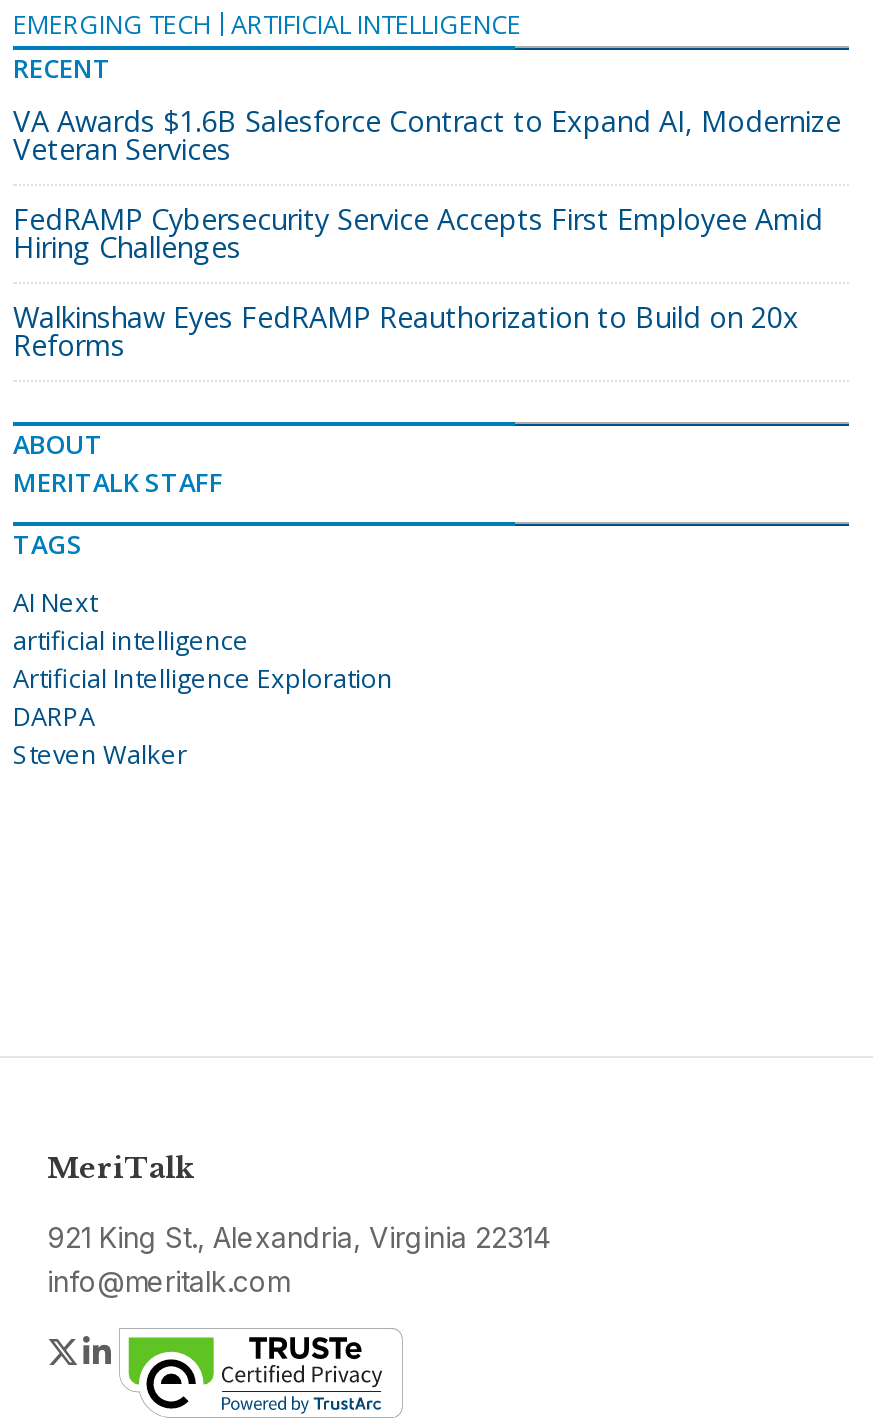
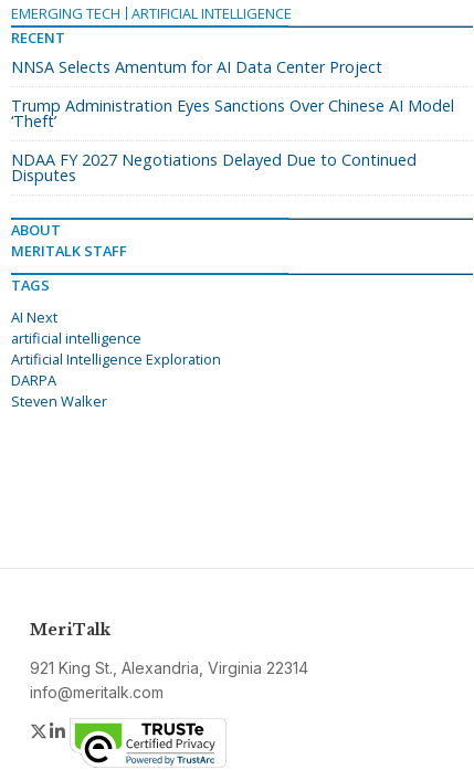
[13,102,841,168] VA Awards $1.6B Salesforce Contract to Expand AI, Modernize | Veteran Services -> [11,56,382,77] NNSA Selects Amentum for AI Data Center Project
[13,200,823,266] FedRAMP Cybersecurity Service Accepts First Employee Amid | Hiring Challenges -> [11,95,454,132] Trump Administration Eyes Sanctions Over Chinese AI Model | ‘Theft’
[13,298,799,364] Walkinshaw Eyes FedRAMP Reauthorization to Build on 20x | Reforms -> [11,149,417,186] NDAA FY 2027 Negotiations Delayed Due to Continued | Disputes

